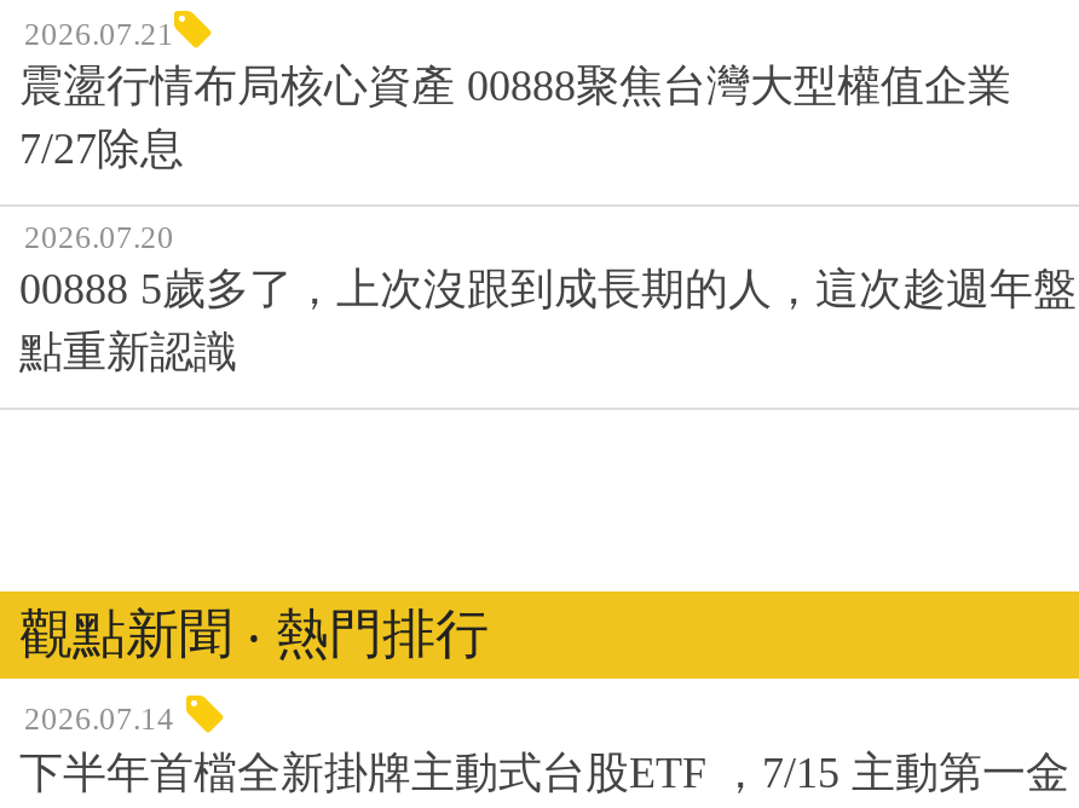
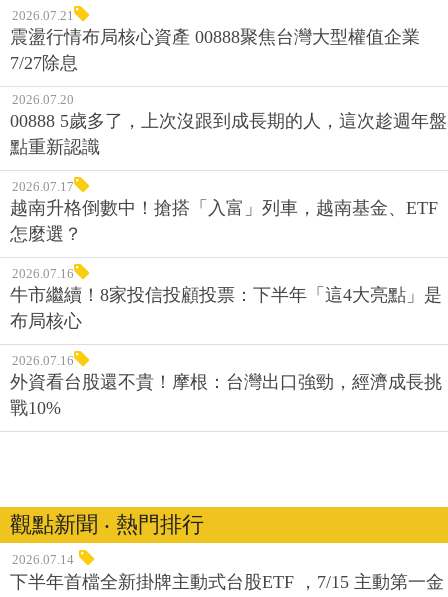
none -> [10,179,442,418] 2026.07.17 | 越南升格倒數中！搶搭「入富」列車，越南基金、ETF | 怎麼選？ | 2026.07.16 | 牛市繼續！8家投信投顧投票：下半年「這4大亮點」是 | 布局核心 | 2026.07.16 | 外資看台股還不貴！摩根：台灣出口強勁，經濟成長挑 | 戰10%

